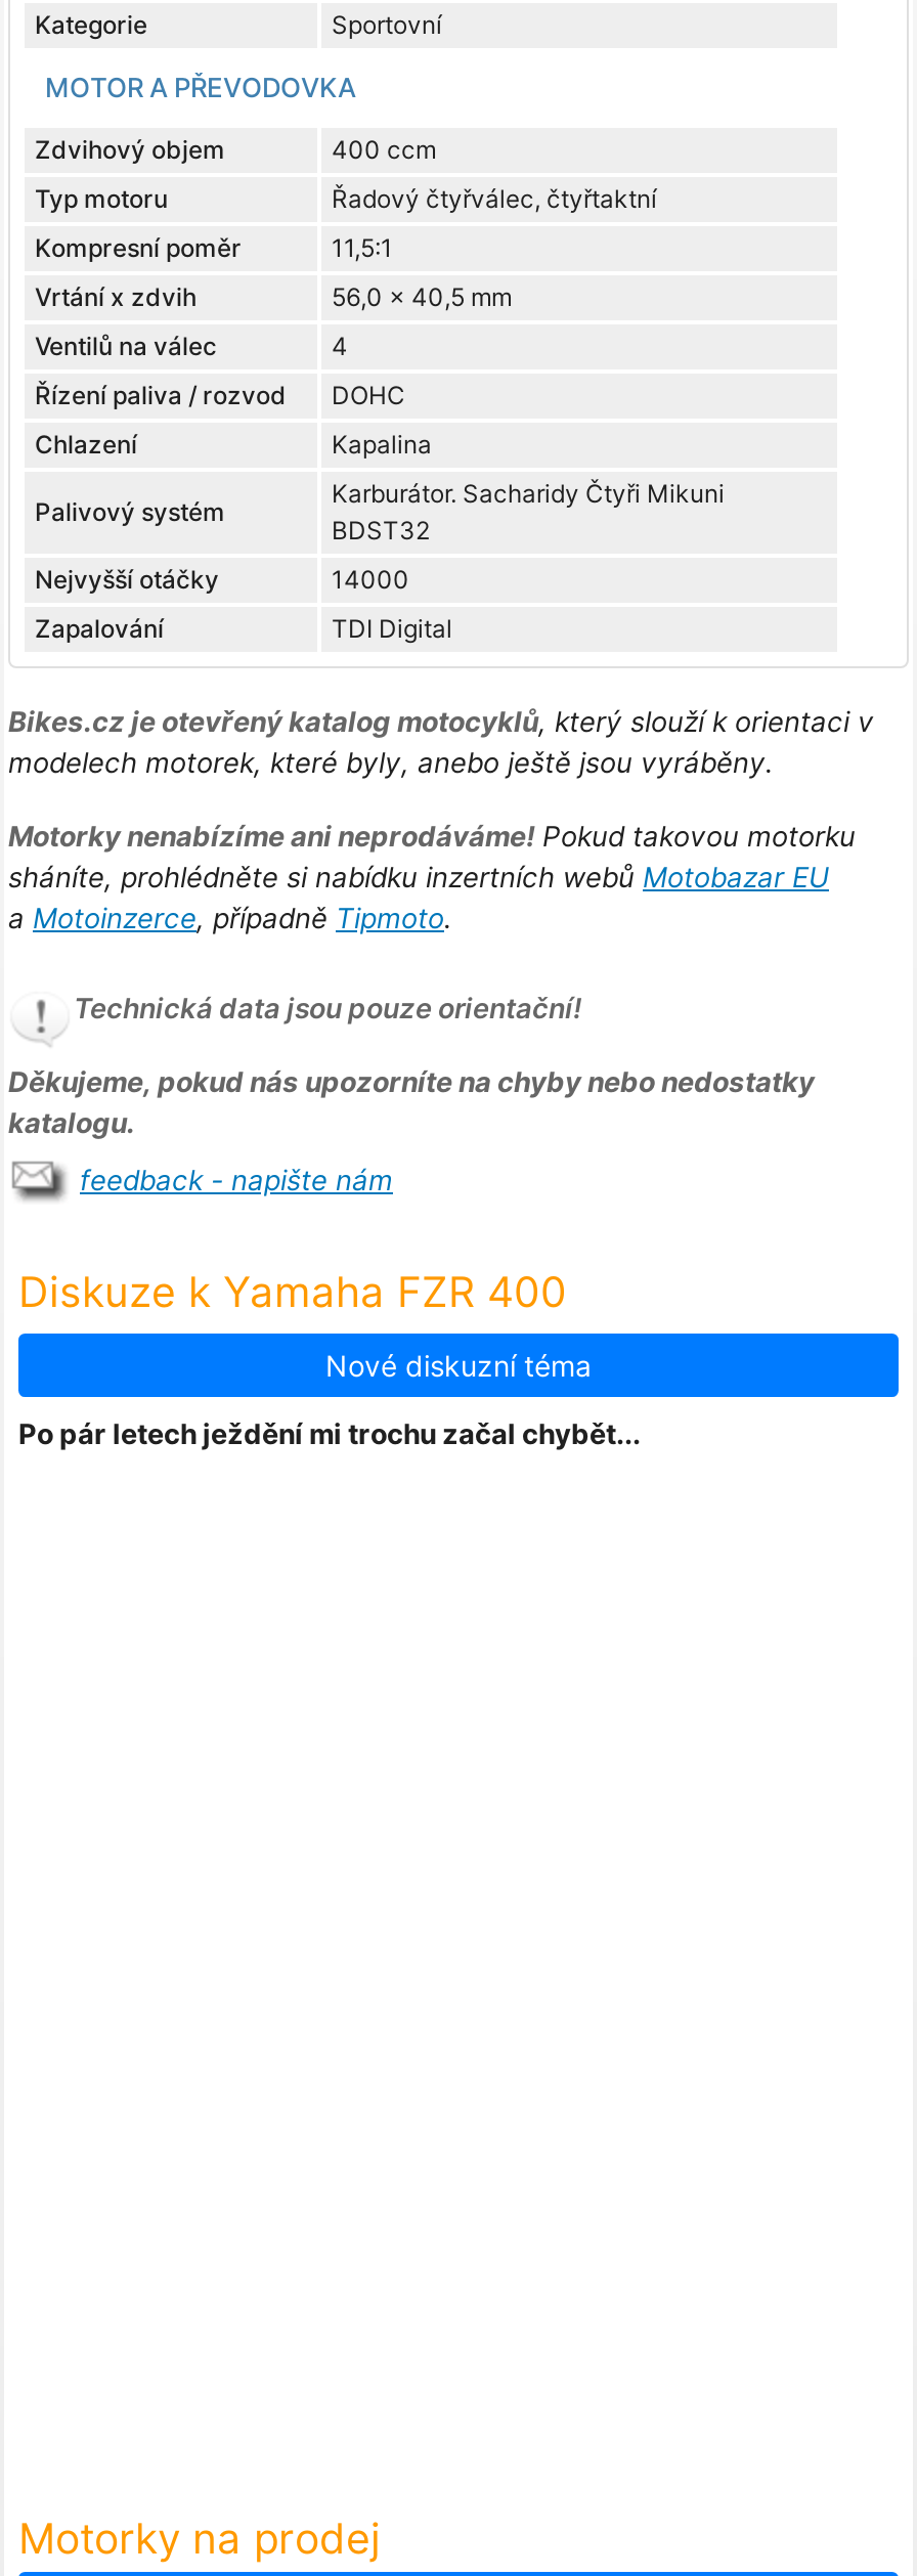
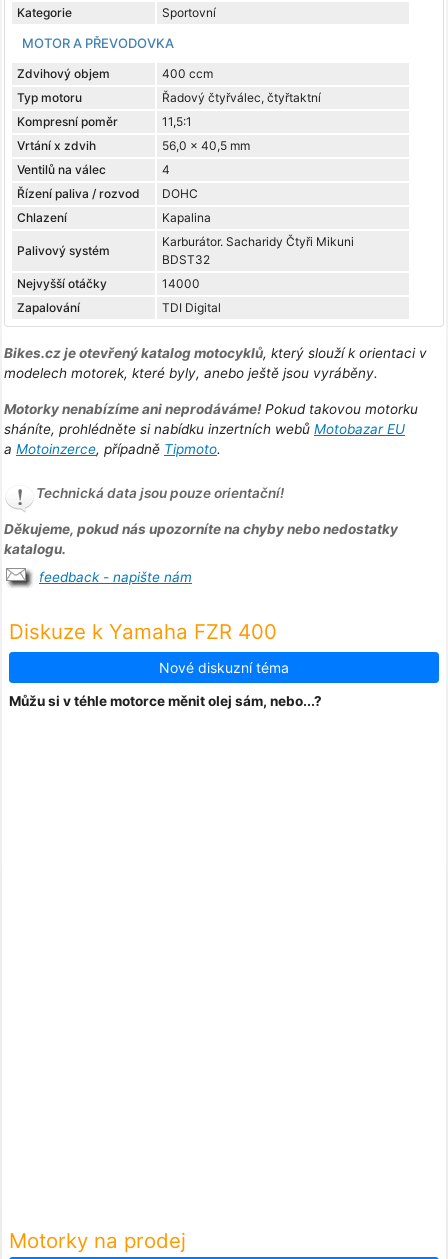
[18,1418,641,1451] Po pár letech ježdění mi trochu začal chybět... -> [9,693,322,709] Můžu si v téhle motorce měnit olej sám, nebo...?

